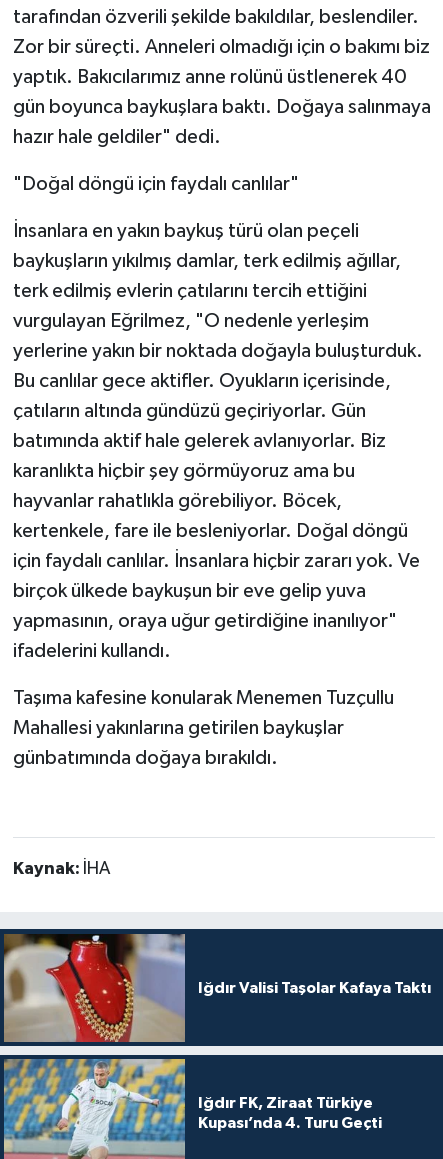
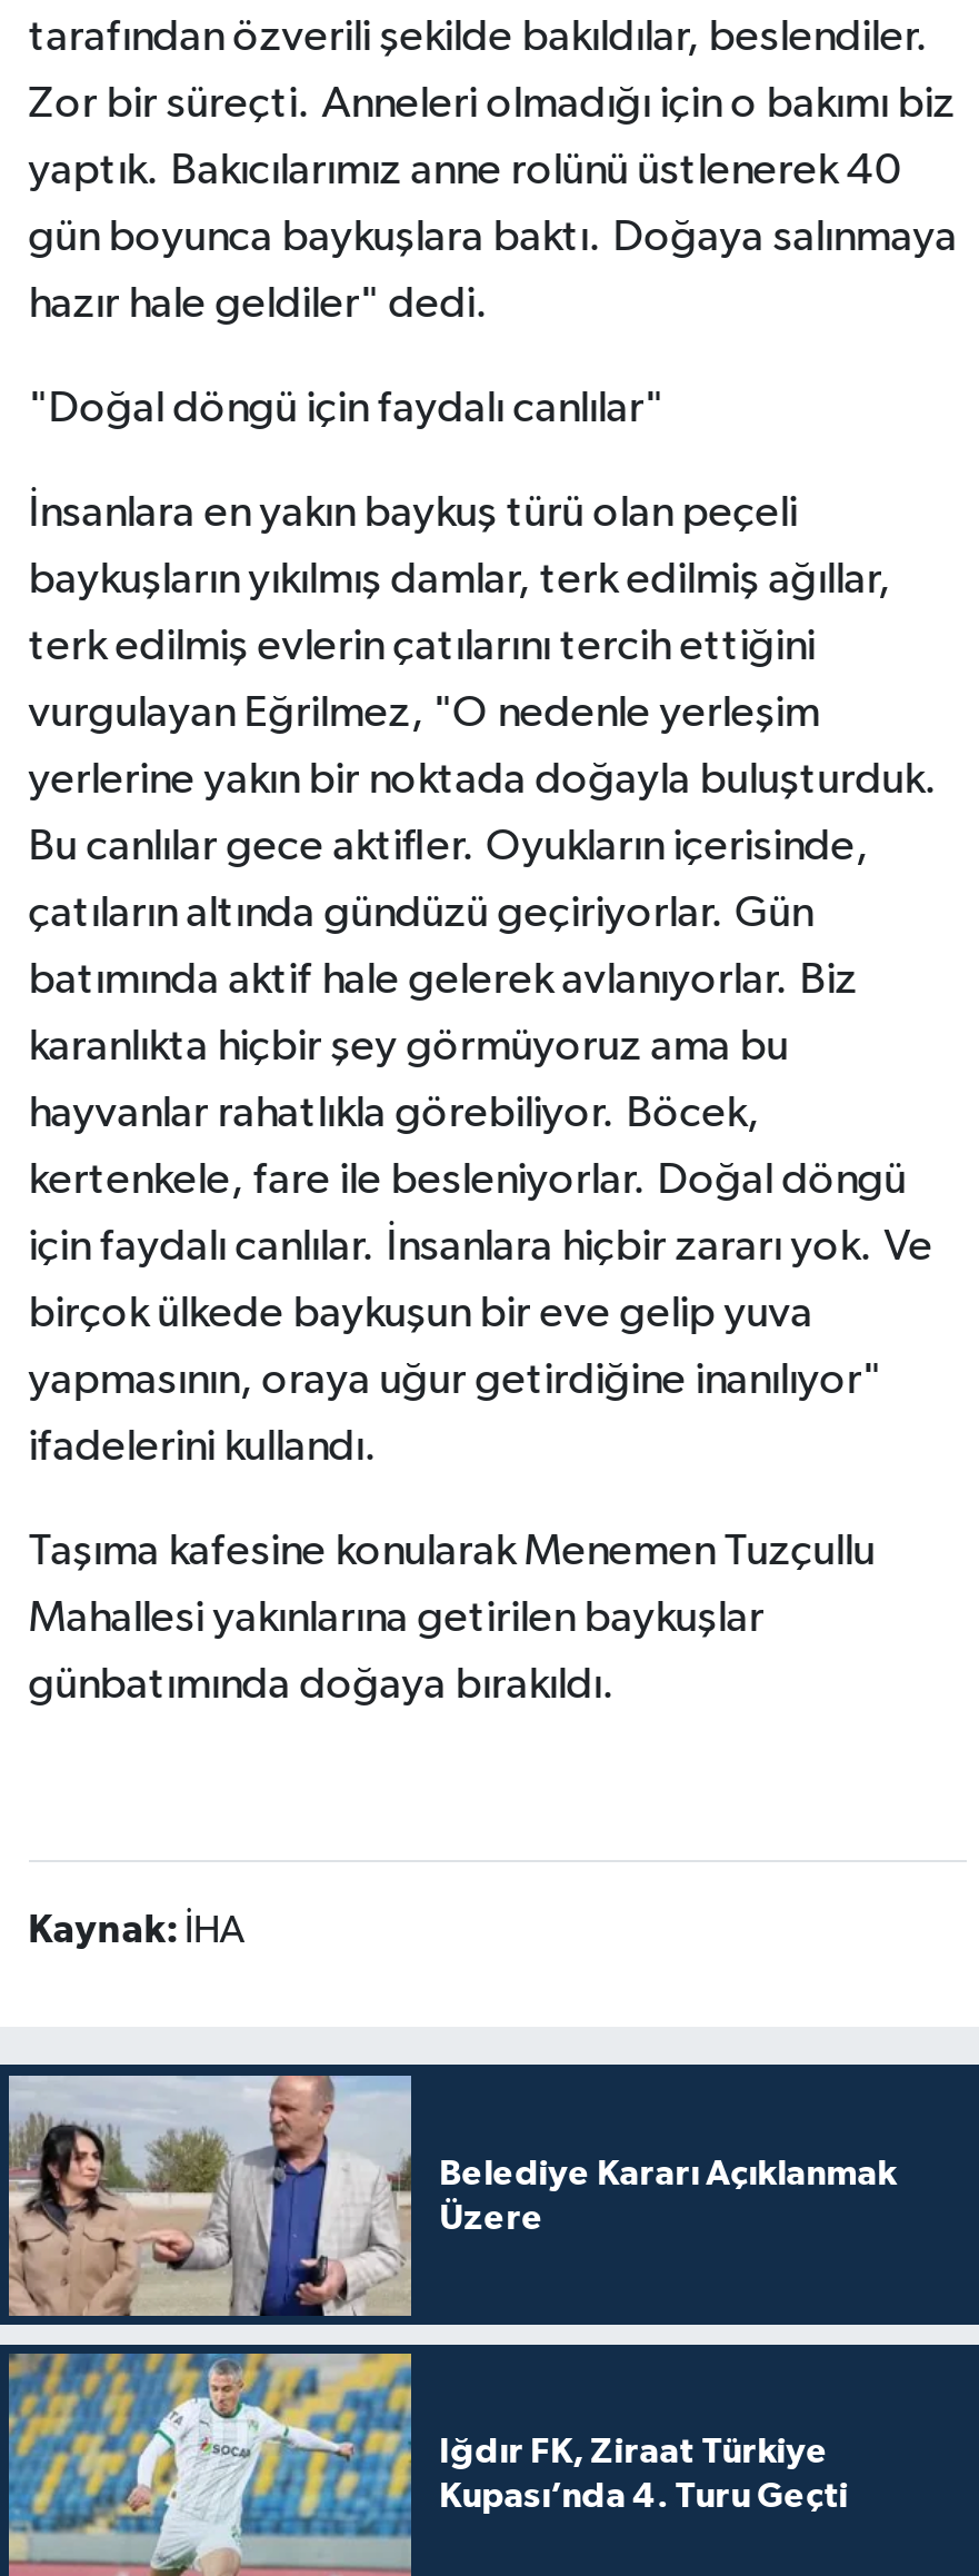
[4,933,431,1043] [image] | Iğdır Valisi Taşolar Kafaya Taktı -> [7,2073,897,2318] [image] | Belediye Kararı Açıklanmak | Üzere

